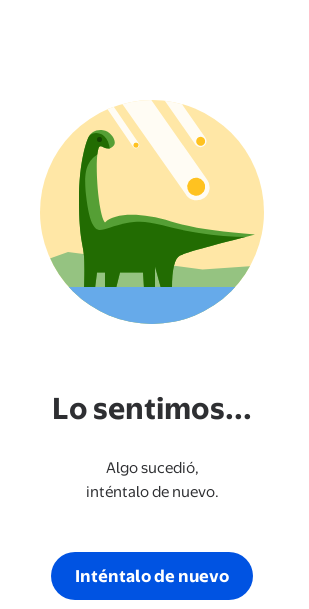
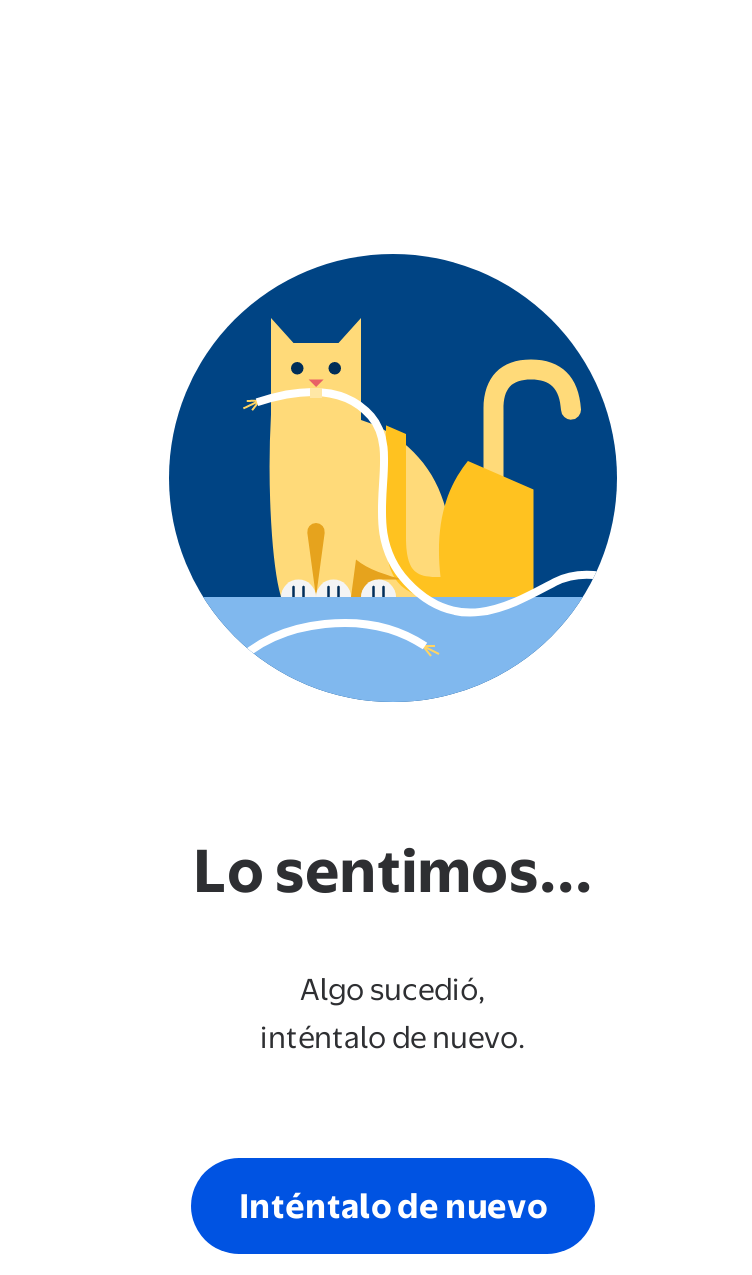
[40,100,264,301] [image] -> [167,252,619,658] [image]

